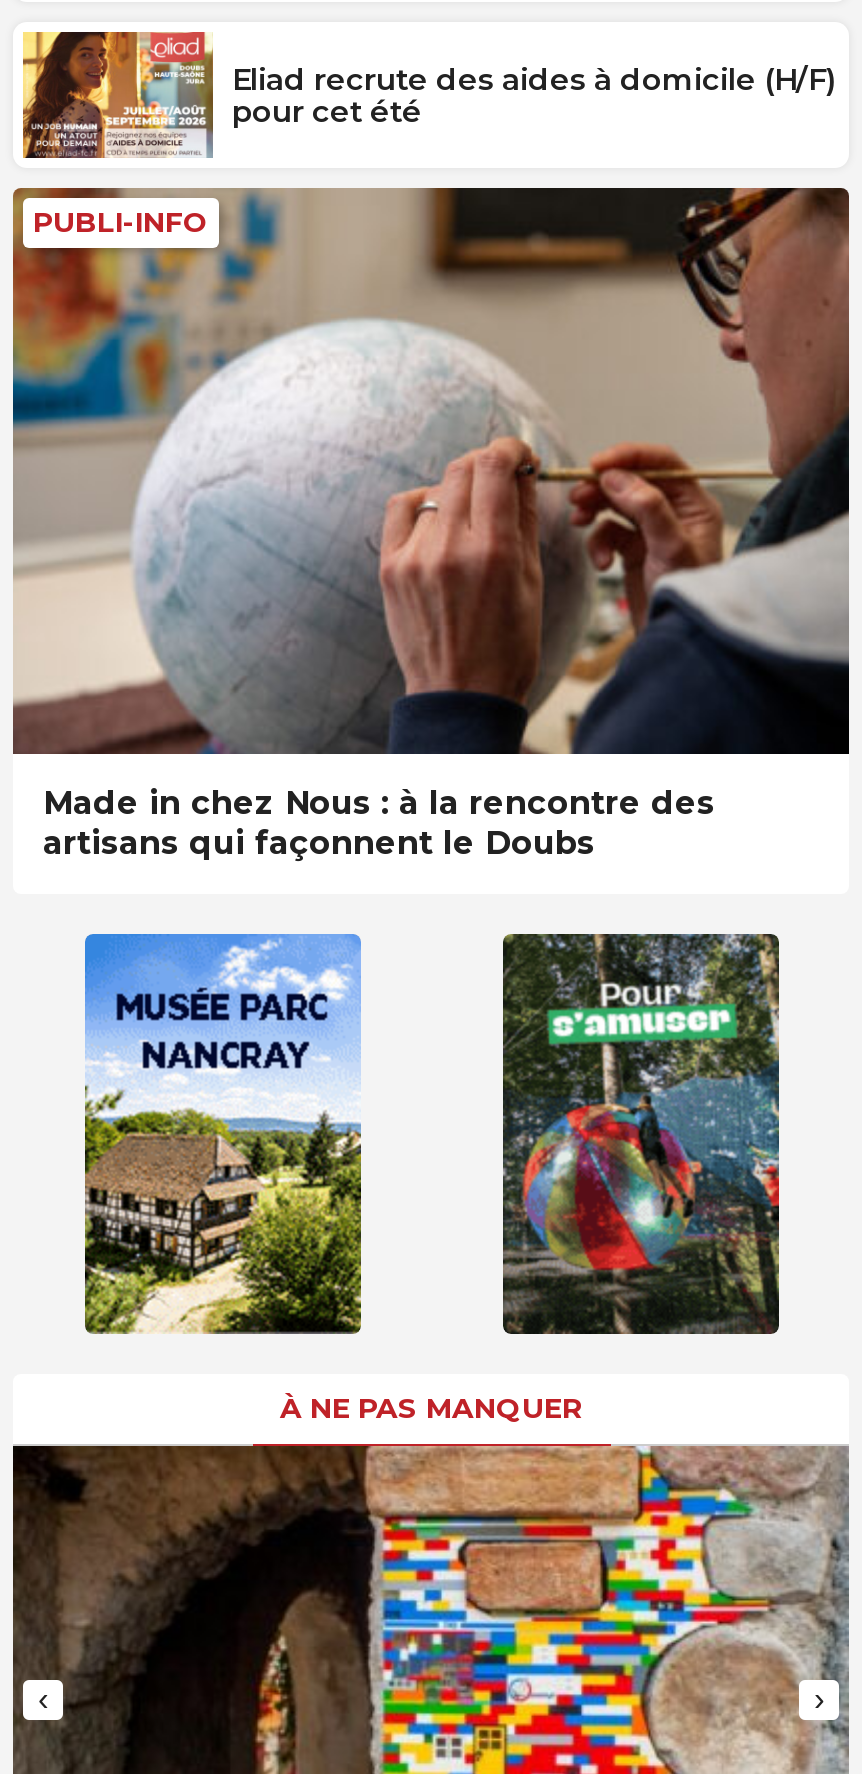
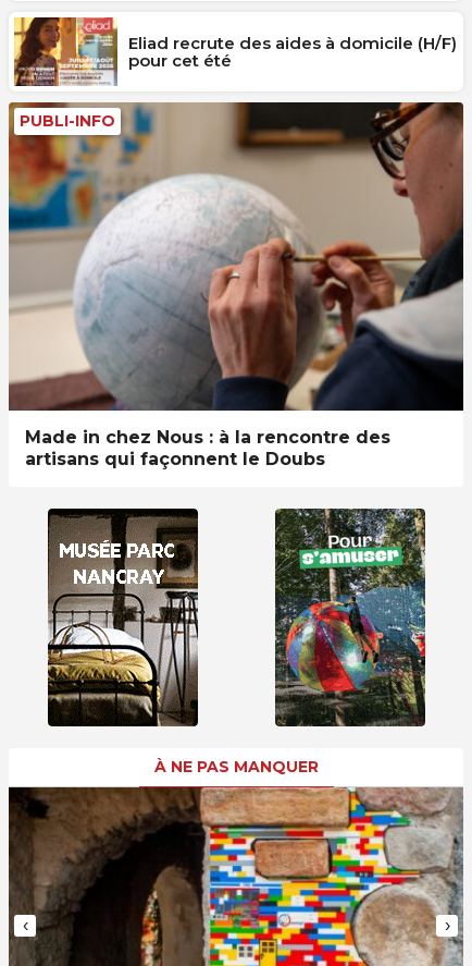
[83,932,363,1336] [image] -> [47,508,199,727] [image]

